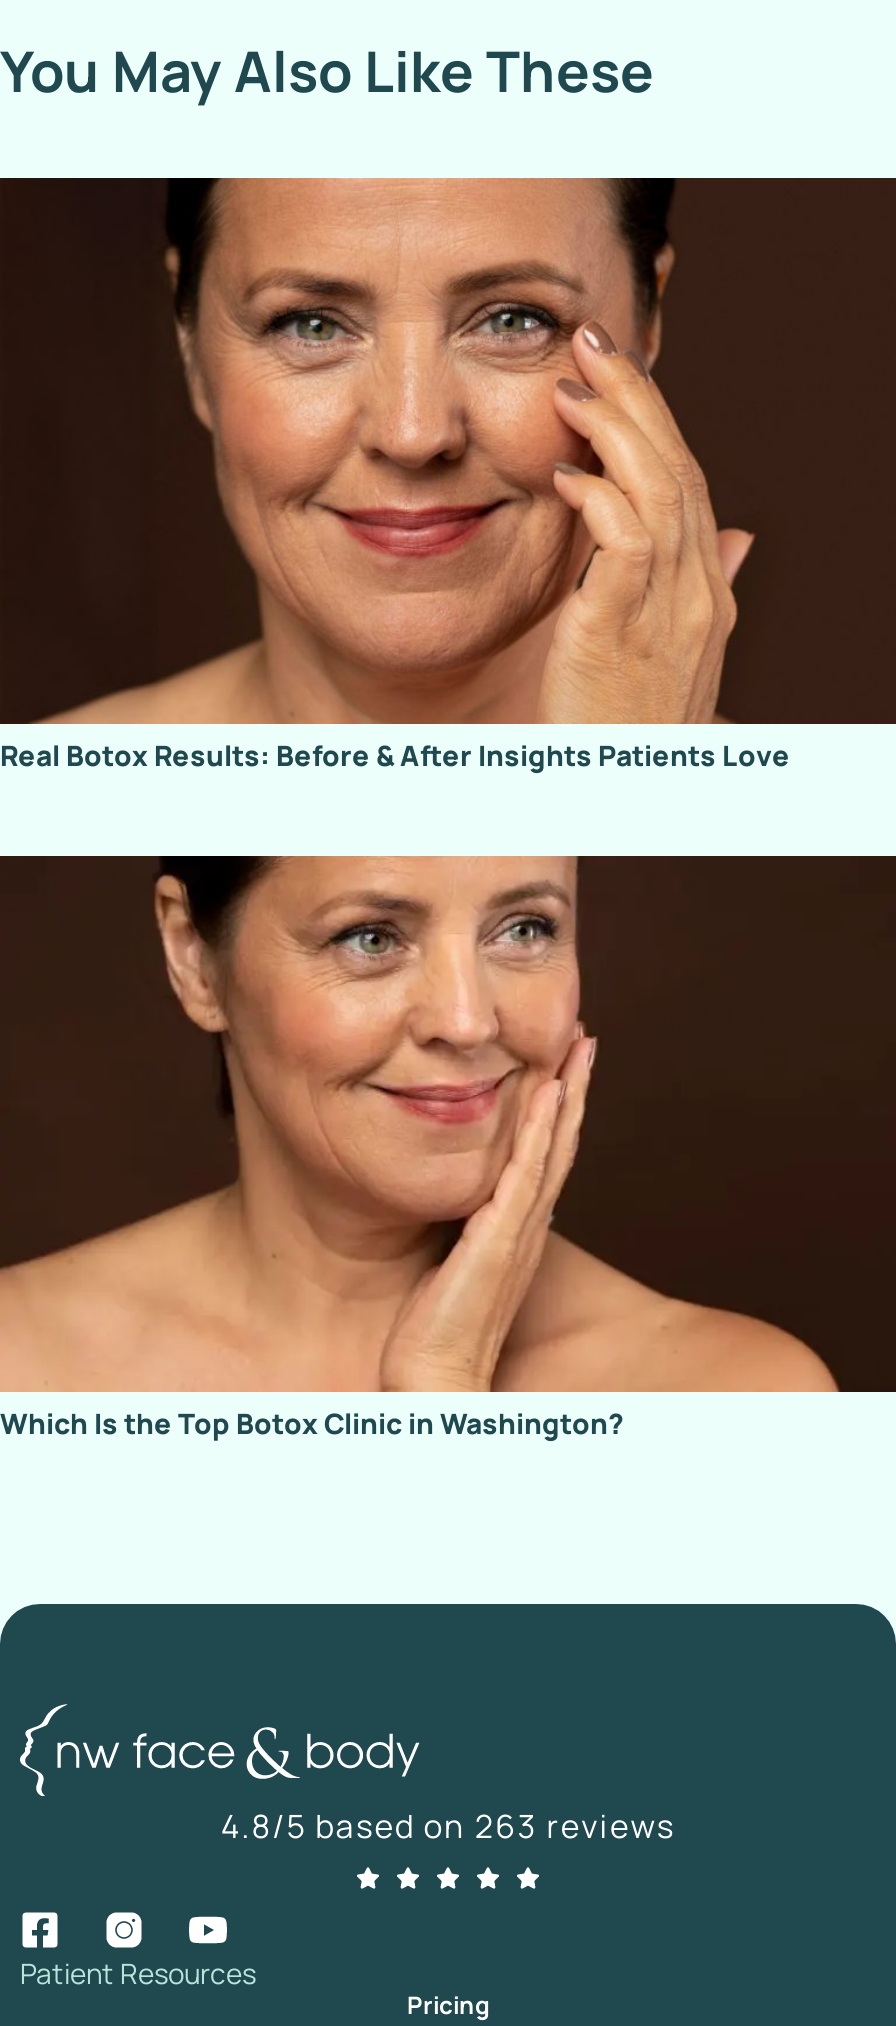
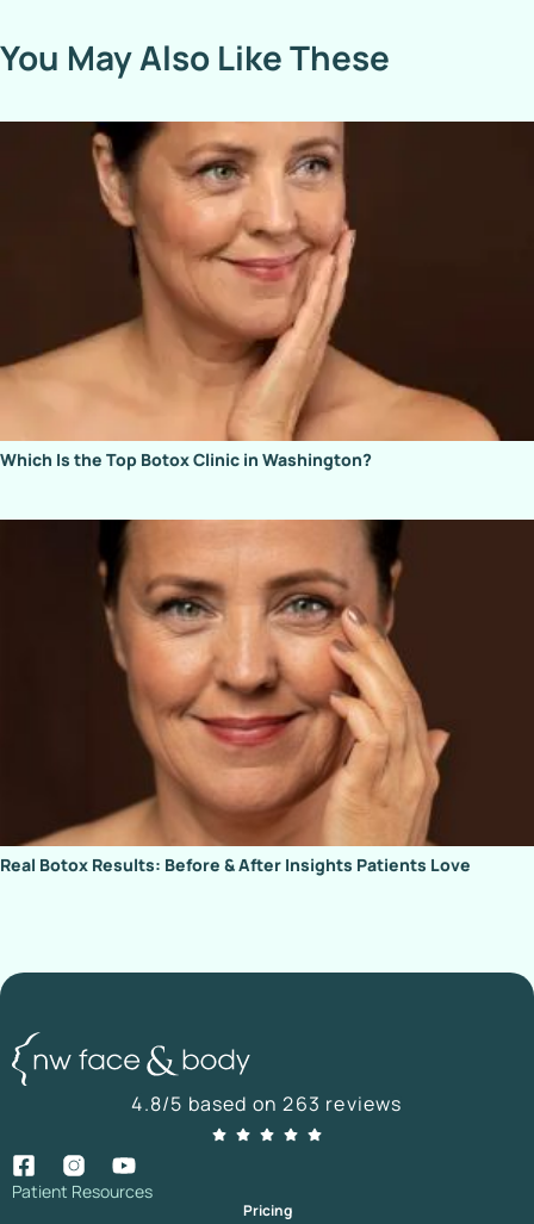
moved [0,176,890,773] -> [0,518,530,876]: [image] | Real Botox Results: Before & After Insights Patients Love
moved [0,854,836,1442] -> [0,122,498,471]: [image] | Which Is the Top Botox Clinic in Washington?

